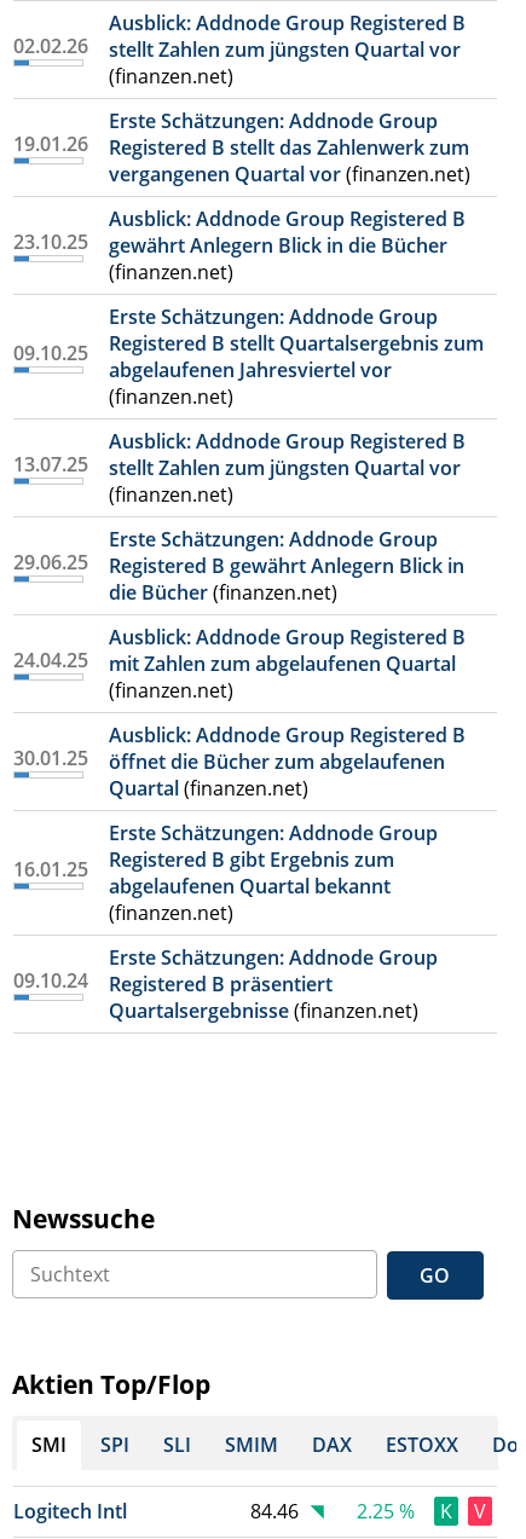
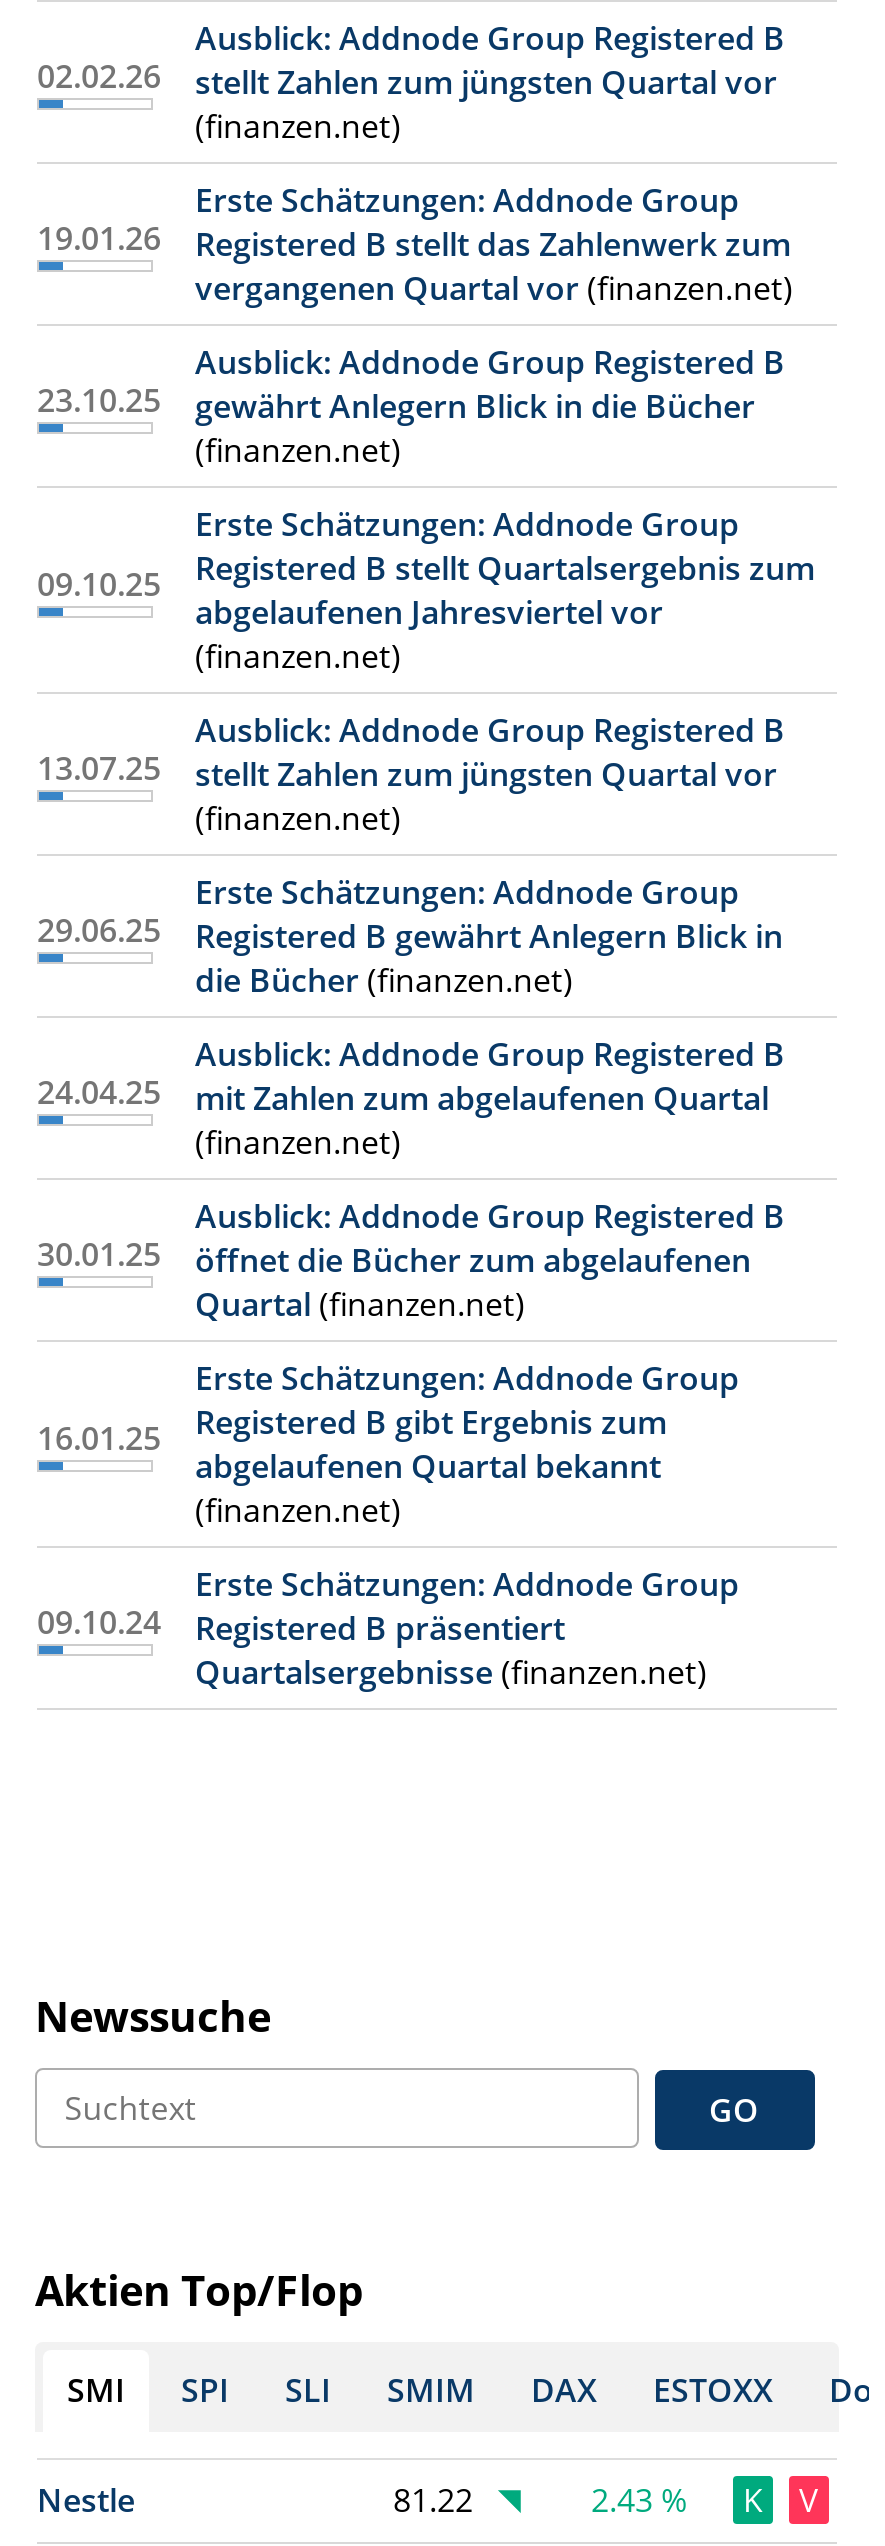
[13,1498,415,1524] Logitech Intl | 84.46 | 2.25 % -> [37,2478,687,2522] Nestle | 81.22 | 2.43 %

